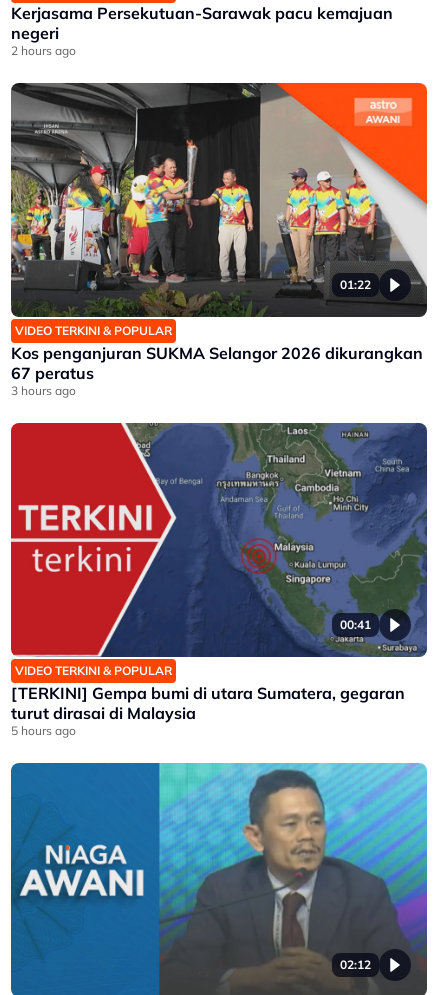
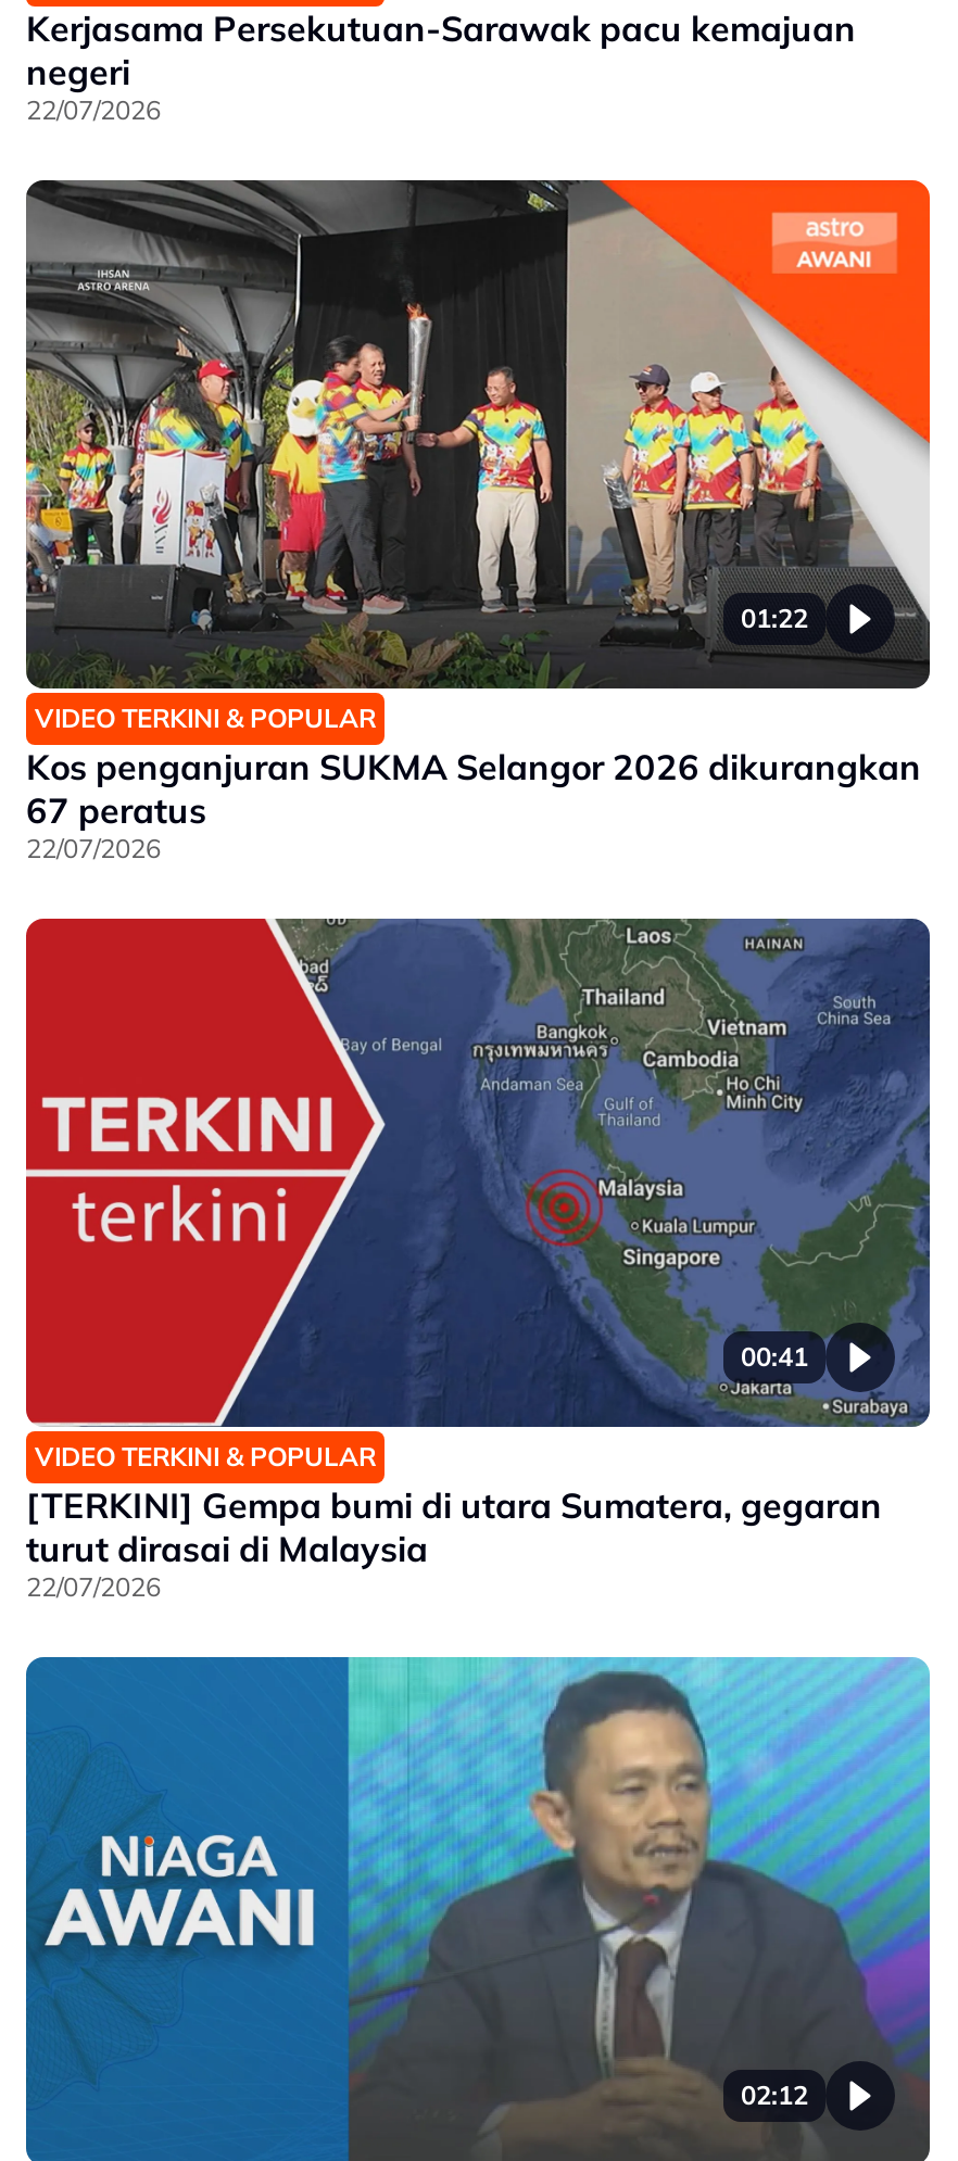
[11,43,76,58] 2 hours ago -> [26,94,161,126] 22/07/2026
[11,383,76,398] 3 hours ago -> [26,832,161,865] 22/07/2026
[11,723,76,738] 5 hours ago -> [26,1570,161,1603] 22/07/2026

